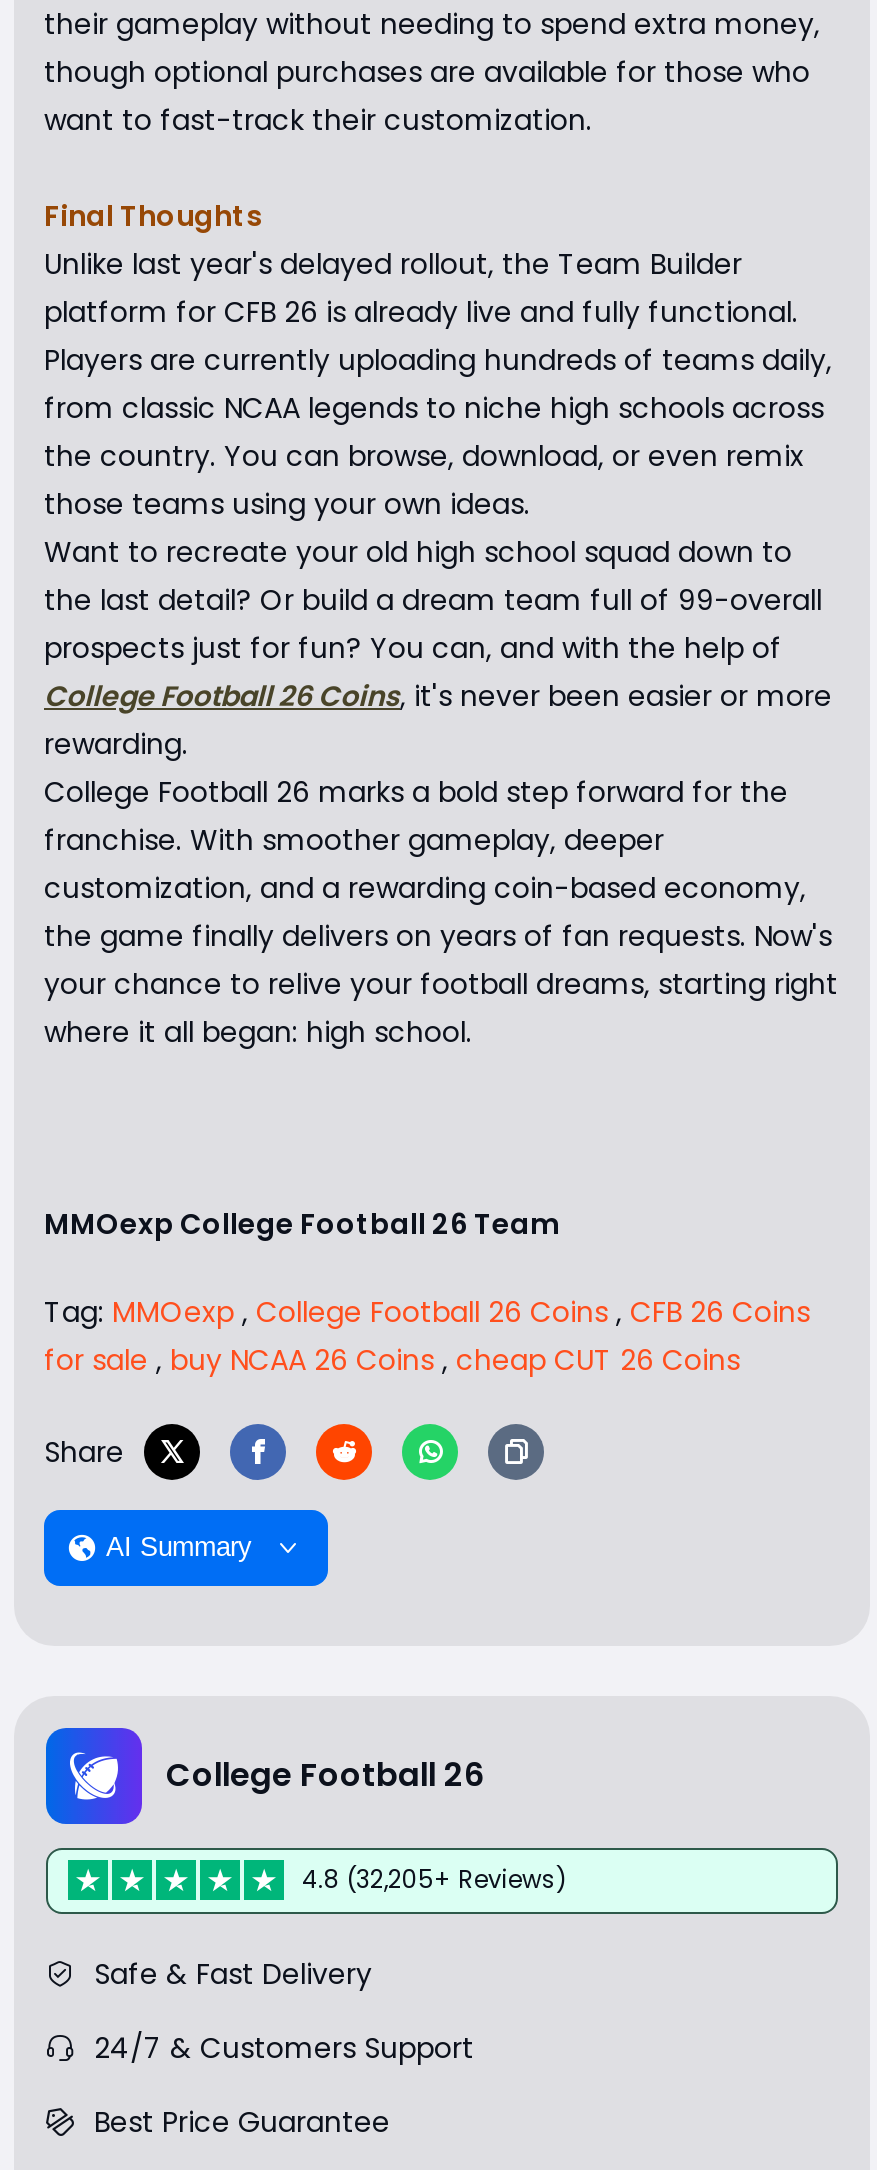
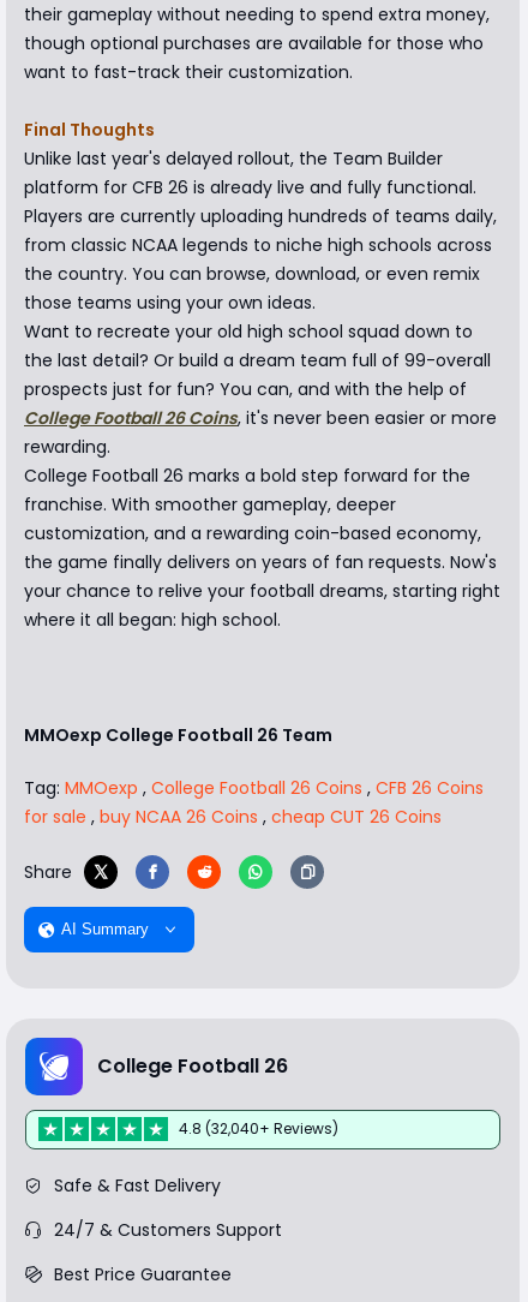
[302,1863,566,1897] 4.8 (32,205+ Reviews) -> [179,1119,338,1139] 4.8 (32,040+ Reviews)

